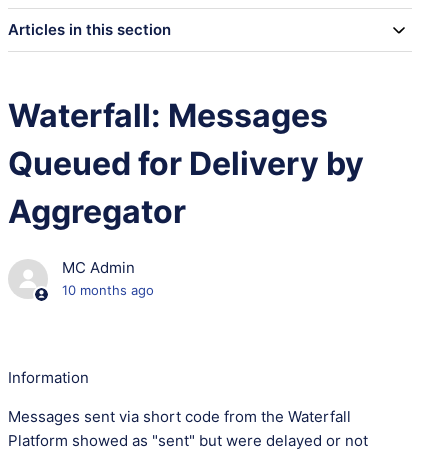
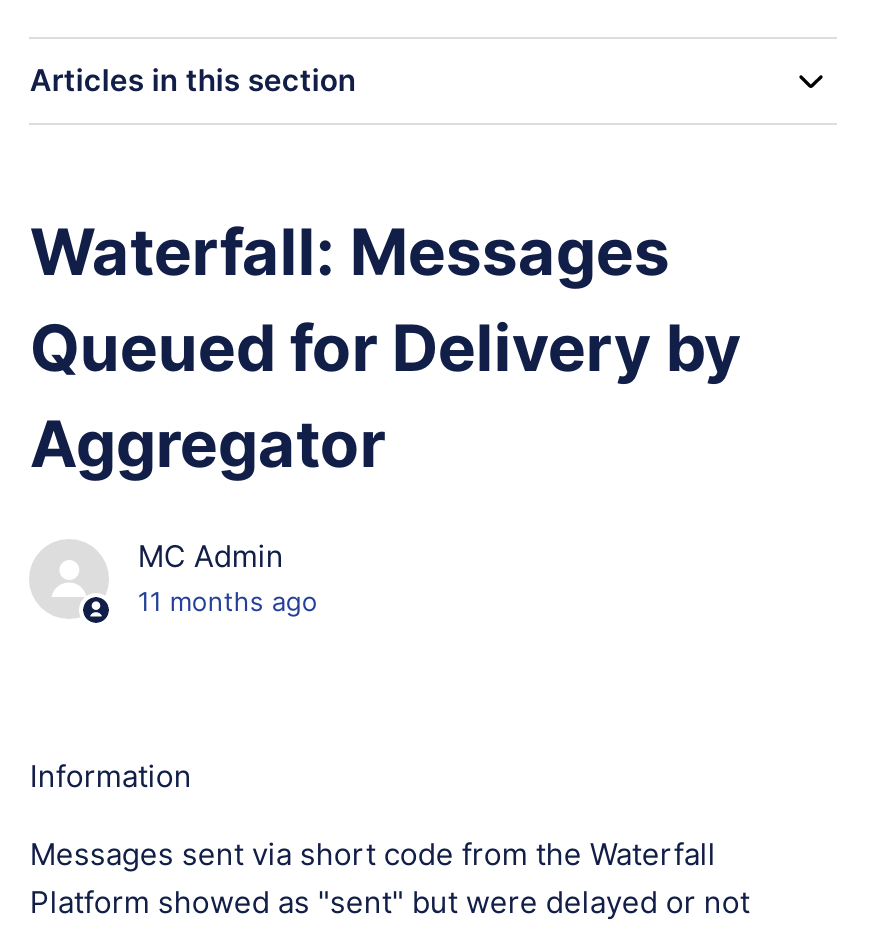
[62,282,154,298] 10 months ago -> [138,586,318,618] 11 months ago

